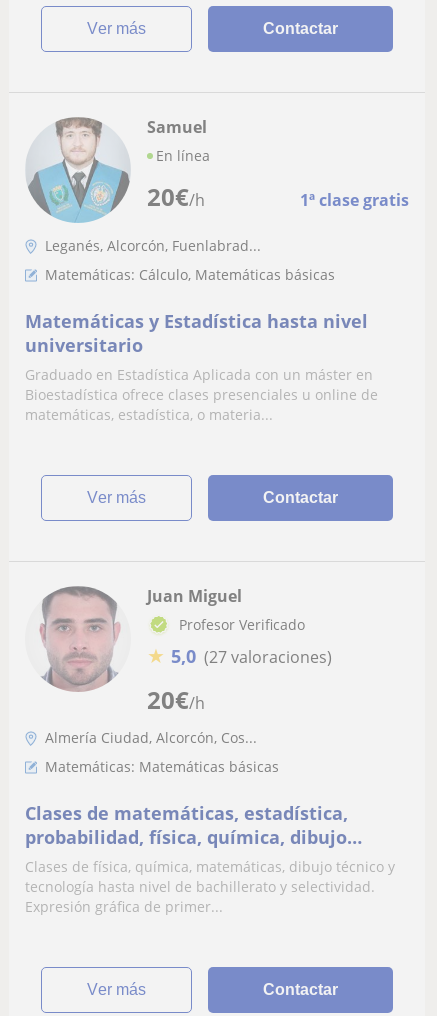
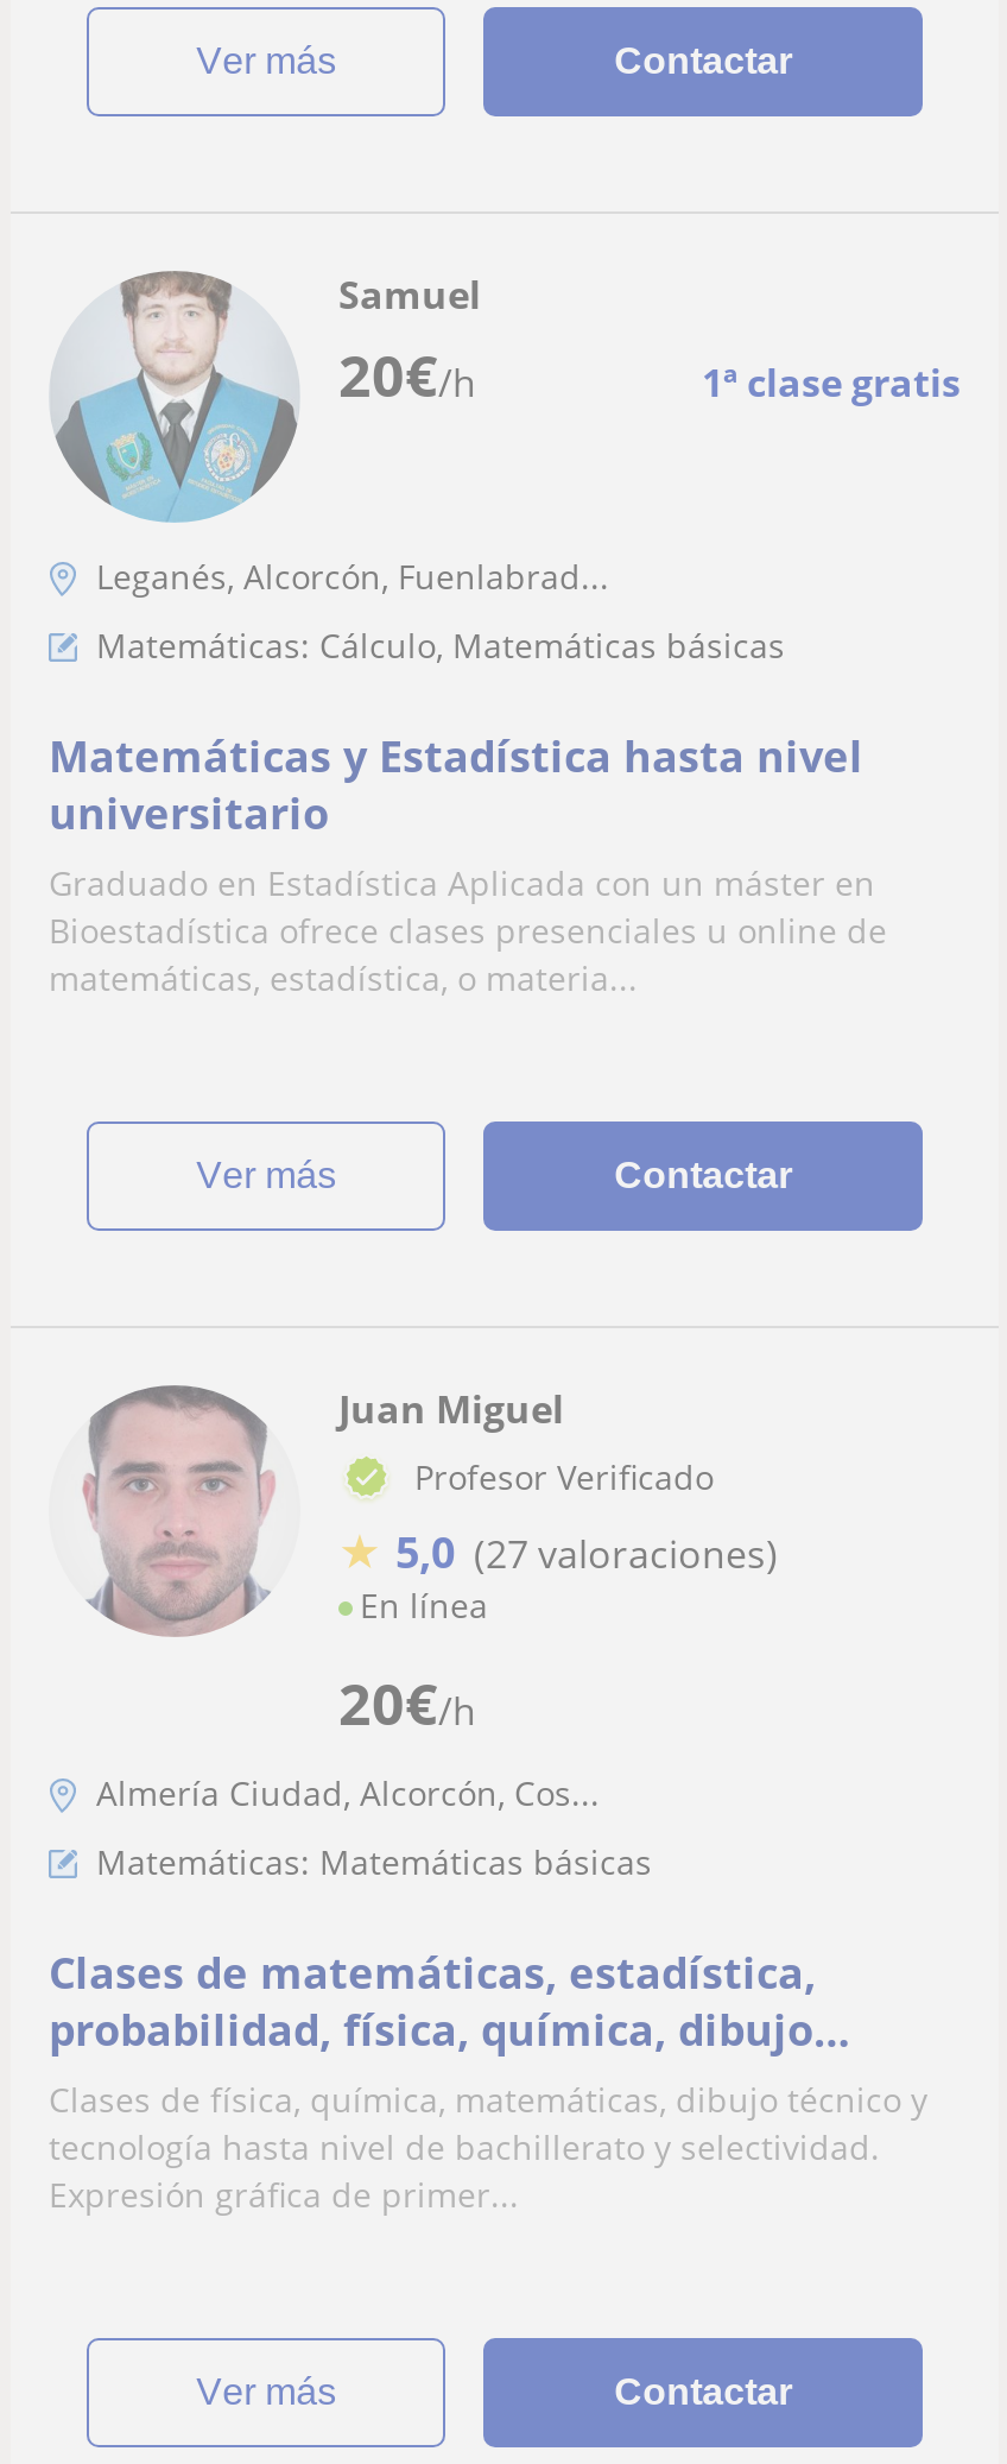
moved [156,145,210,164] -> [360,1583,488,1628]: En línea
moved [147,179,409,212] -> [338,334,961,412]: 20€/h | 1ª clase gratis

